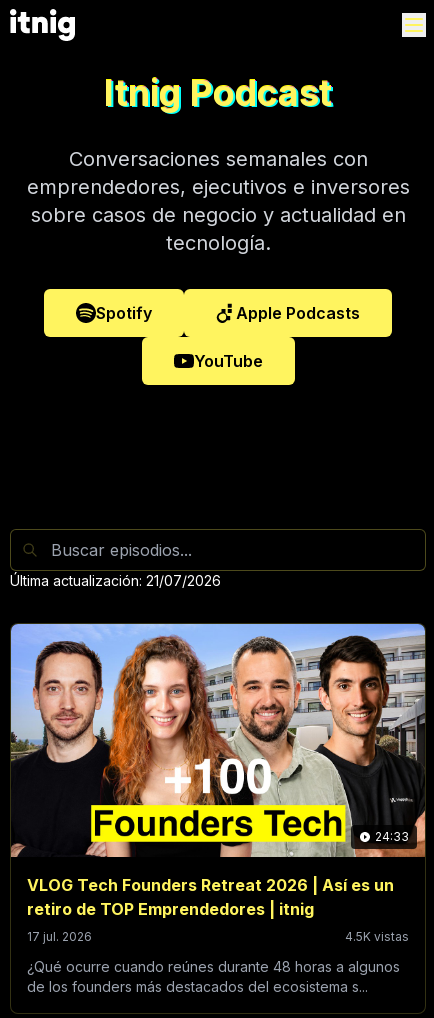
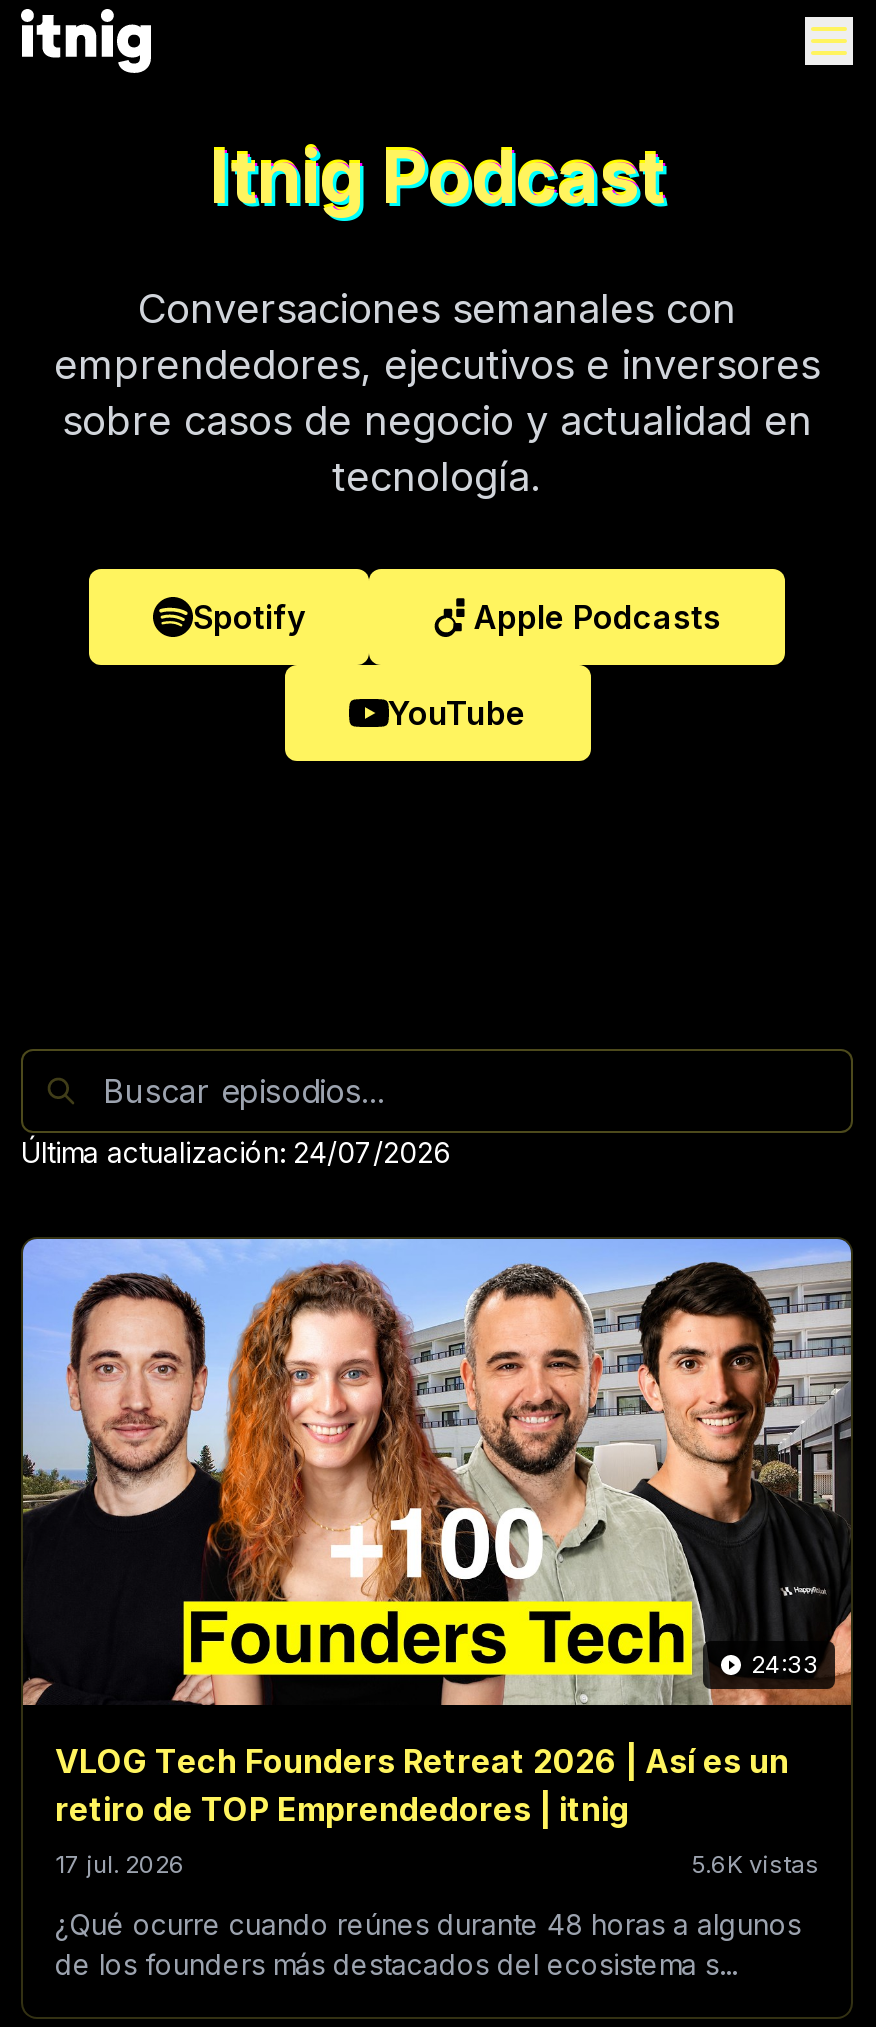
[10,572,221,589] Última actualización: 21/07/2026 -> [21,1135,451,1169] Última actualización: 24/07/2026
[345,929,409,944] 4.5K vistas -> [691,1849,819,1879] 5.6K vistas

